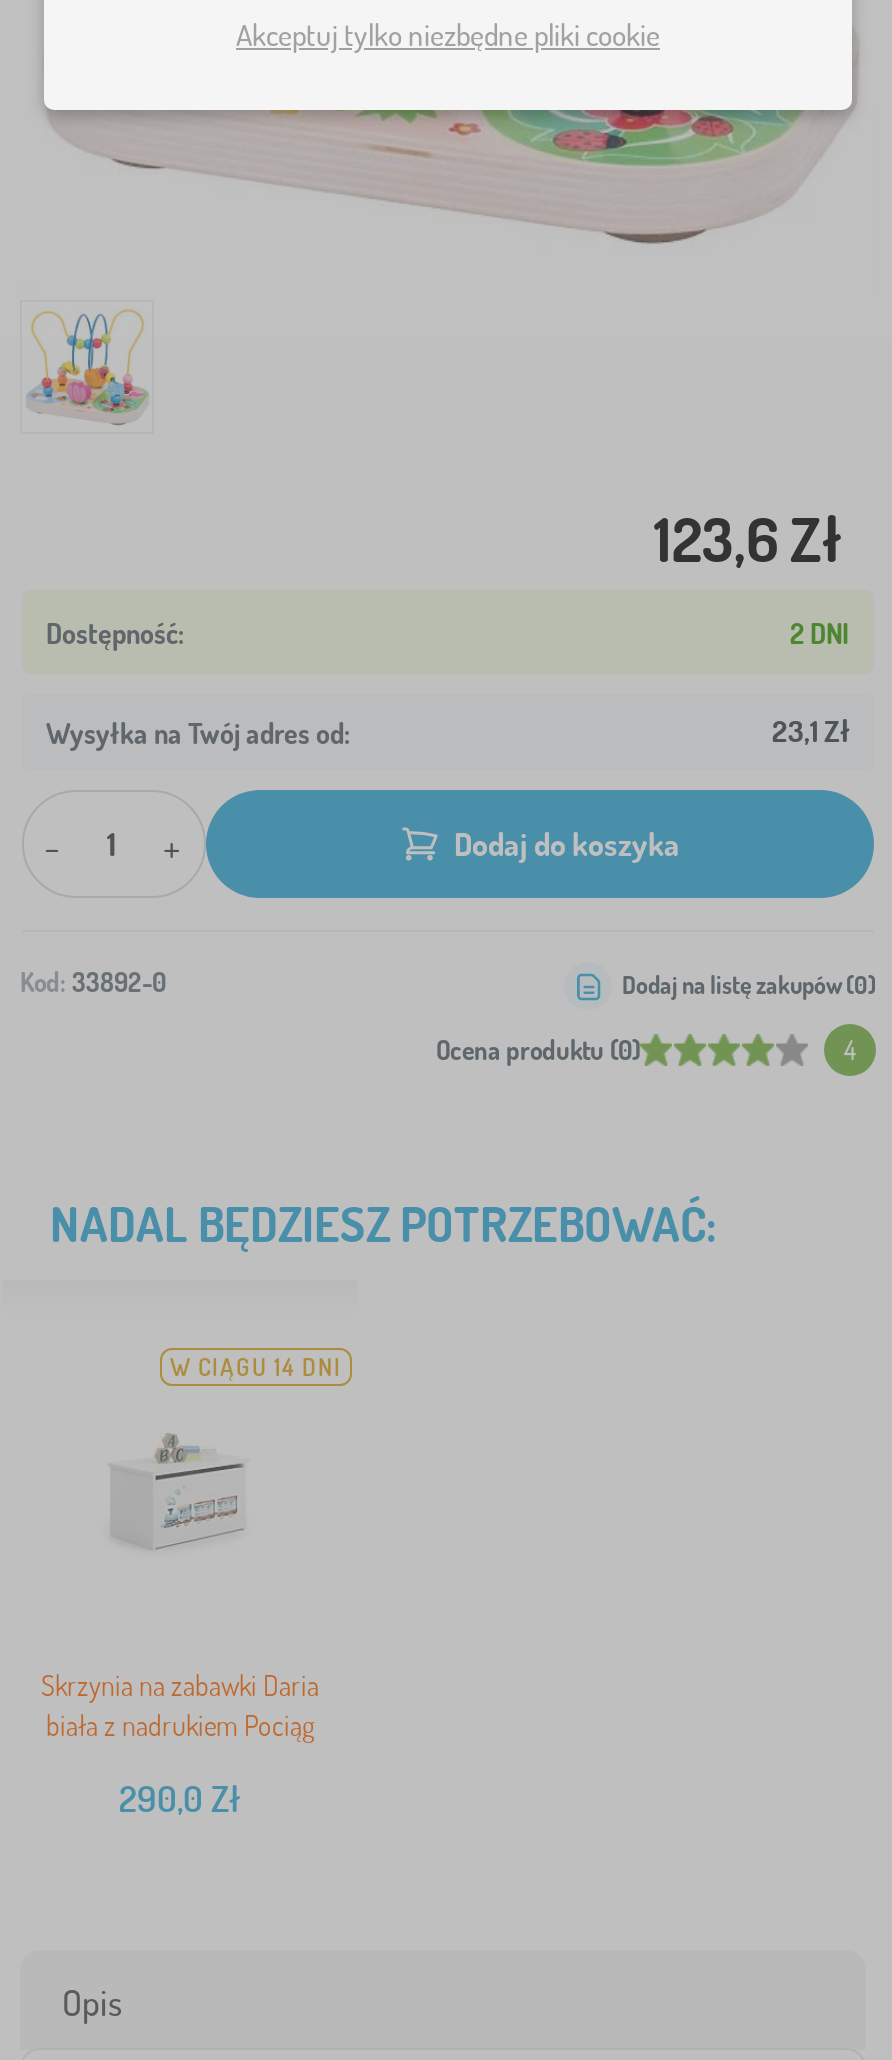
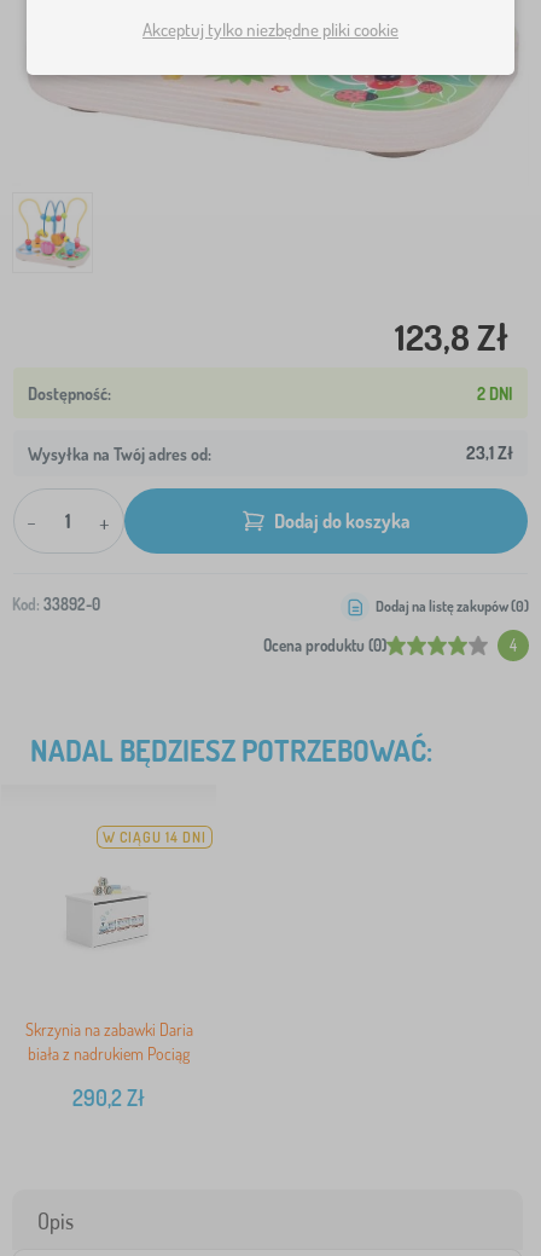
[654,500,842,576] 123,6 Zł -> [395,313,508,359] 123,8 Zł
[119,1776,241,1820] 290,0 Zł -> [72,1085,145,1111] 290,2 Zł

